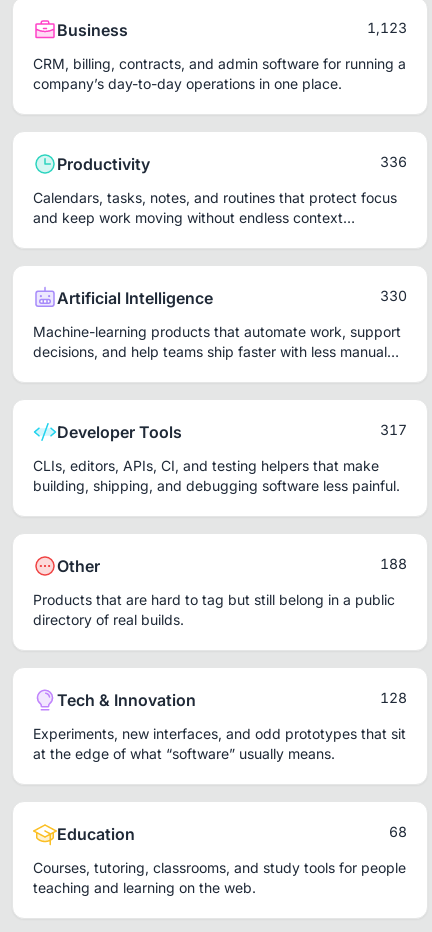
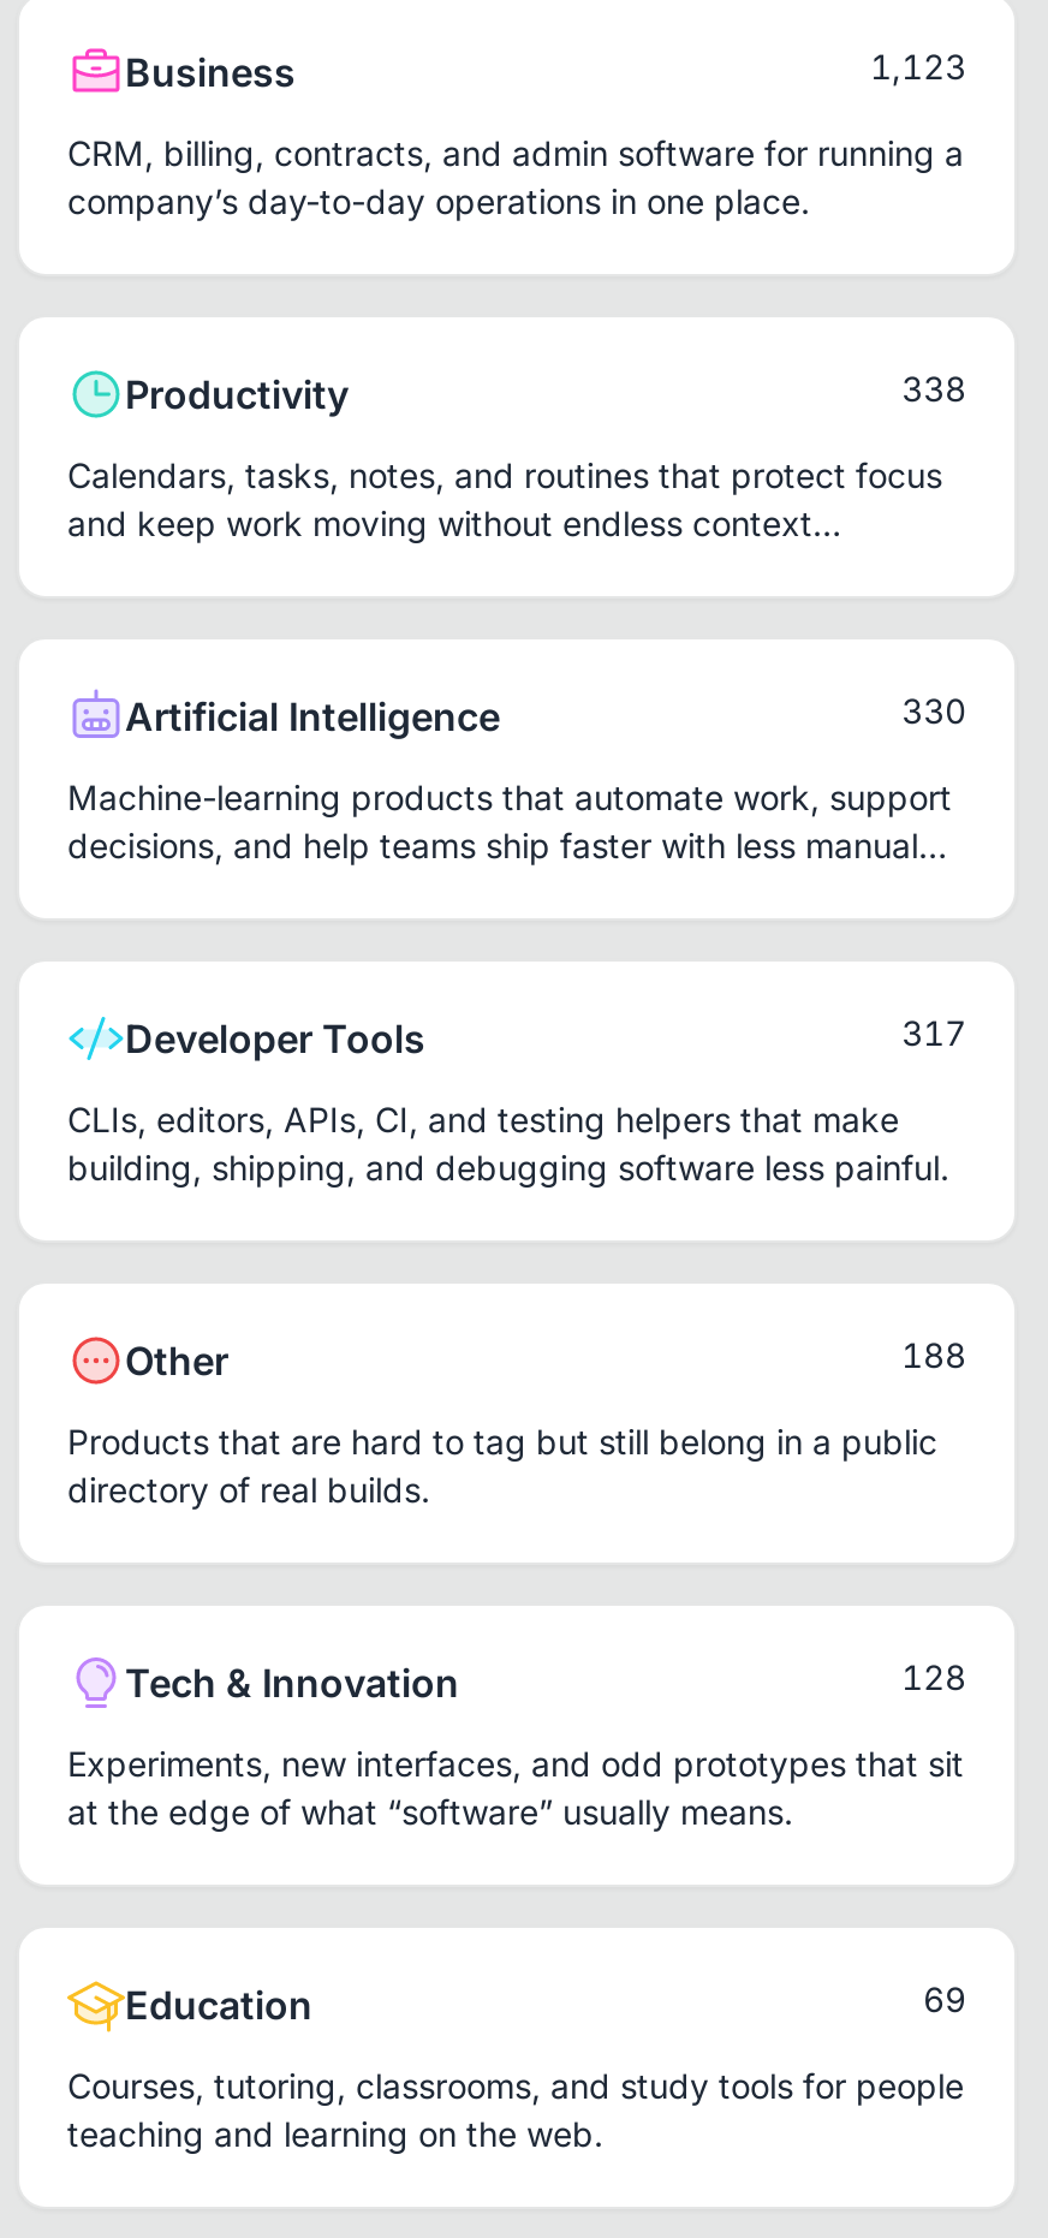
[380,153,407,170] 336 -> [901,367,966,408] 338
[389,823,407,840] 68 -> [923,1978,966,2019] 69

